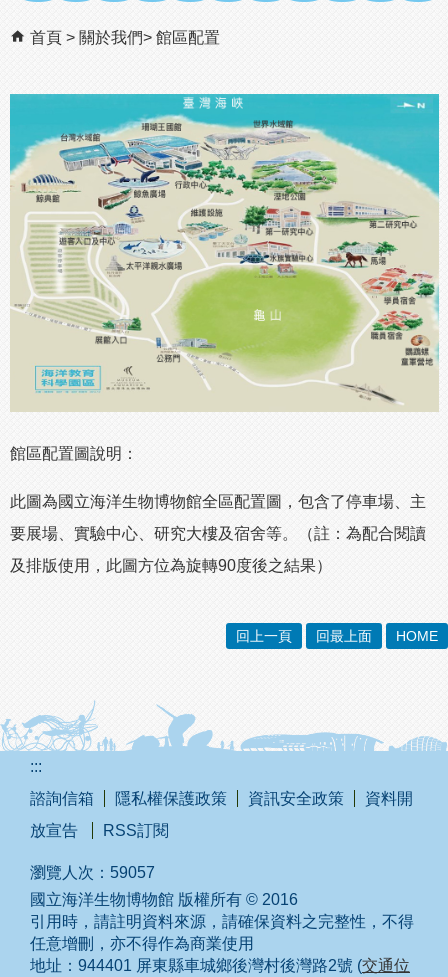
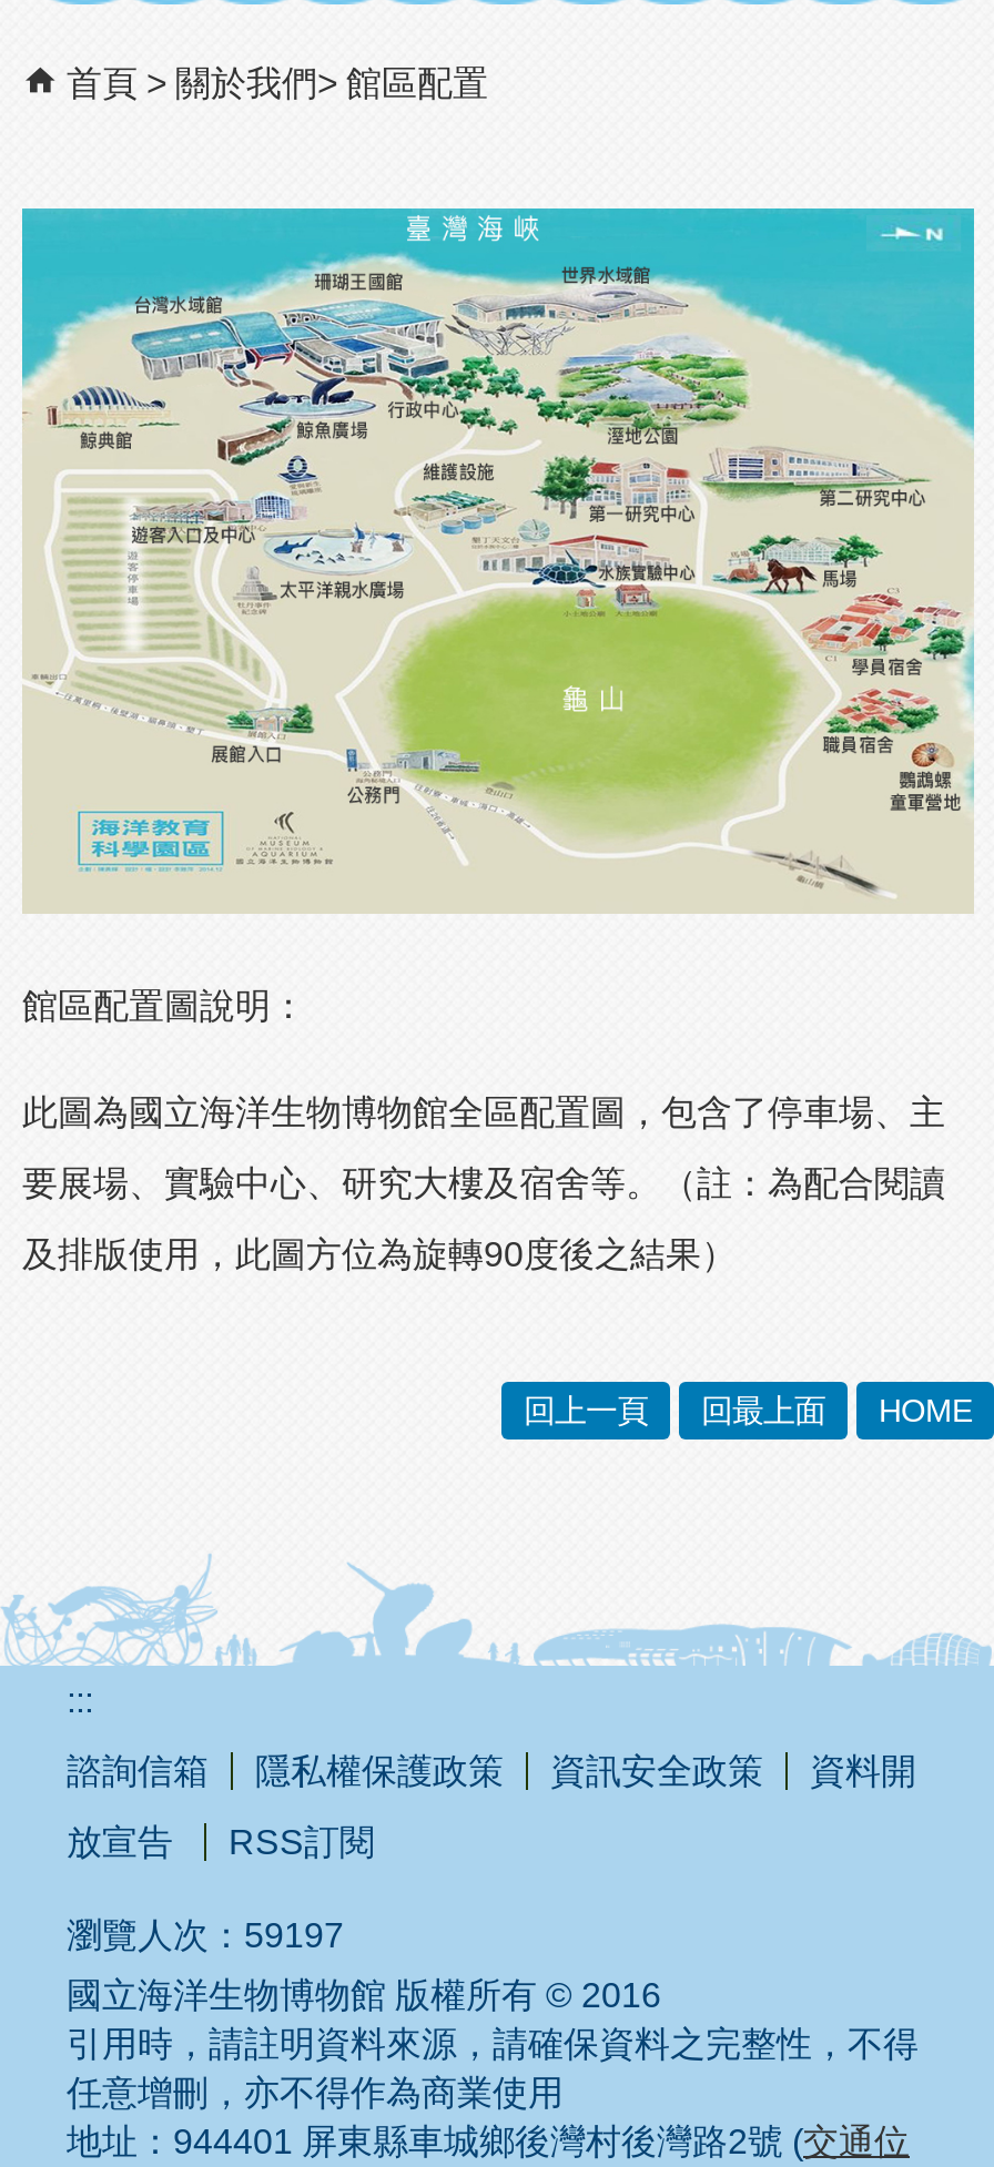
[30,864,155,881] 瀏覽人次：59057 -> [67,1916,344,1954] 瀏覽人次：59197

